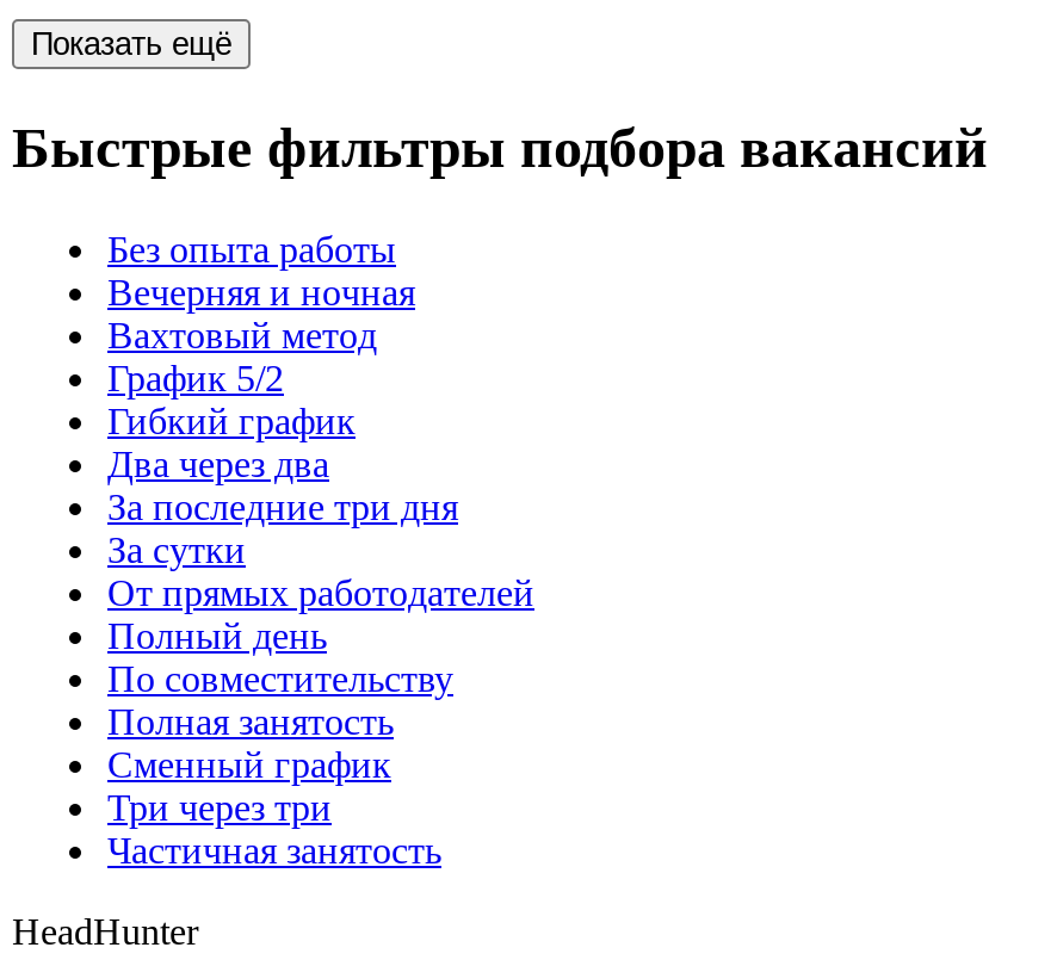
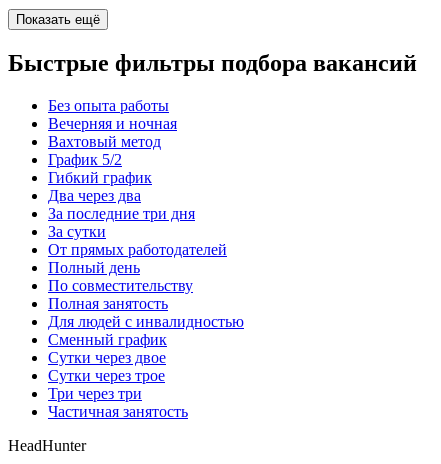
none -> [48,313,244,330] Для людей с инвалидностью
none -> [48,349,166,384] Сутки через двое | Сутки через трое

